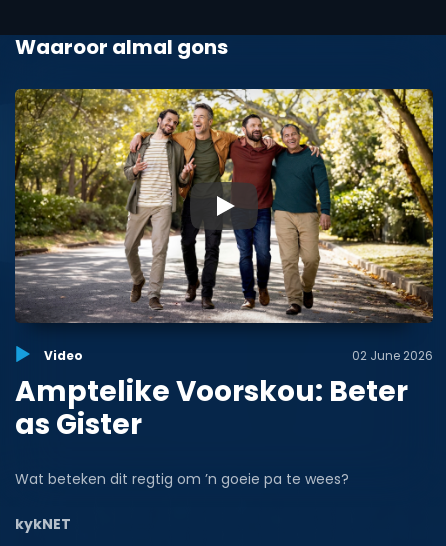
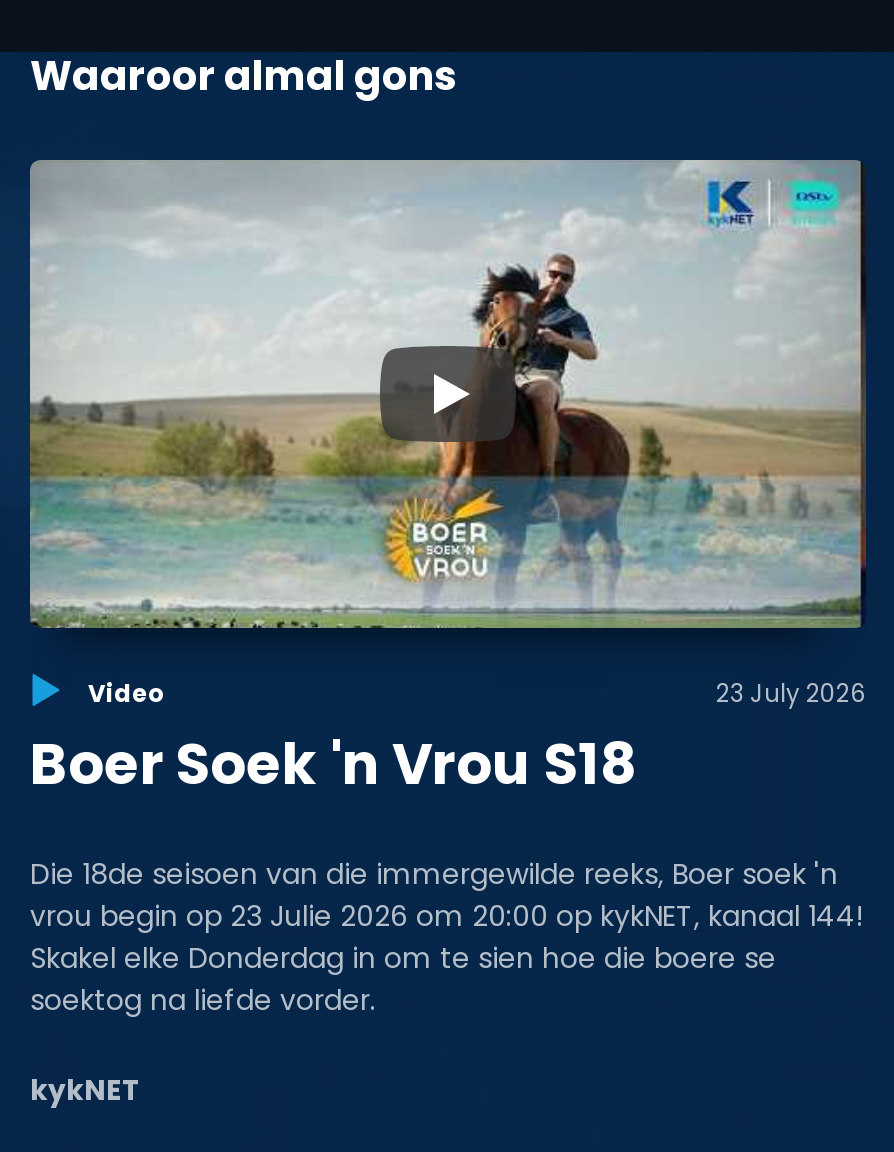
[14,88,434,444] [image] | 02 June 2026 | Amptelike Voorskou: Beter | as Gister -> [28,158,866,804] [image] | 23 July 2026 | Boer Soek 'n Vrou S18
[15,469,349,489] Wat beteken dit regtig om ’n goeie pa te wees? -> [30,854,864,1020] Die 18de seisoen van die immergewilde reeks, Boer soek 'n | vrou begin op 23 Julie 2026 om 20:00 op kykNET, kanaal 144! | Skakel elke Donderdag in om te sien hoe die boere se | soektog na liefde vorder.

